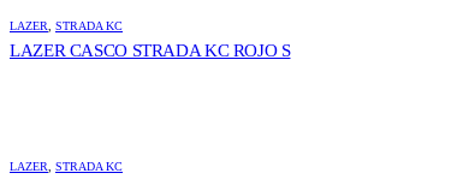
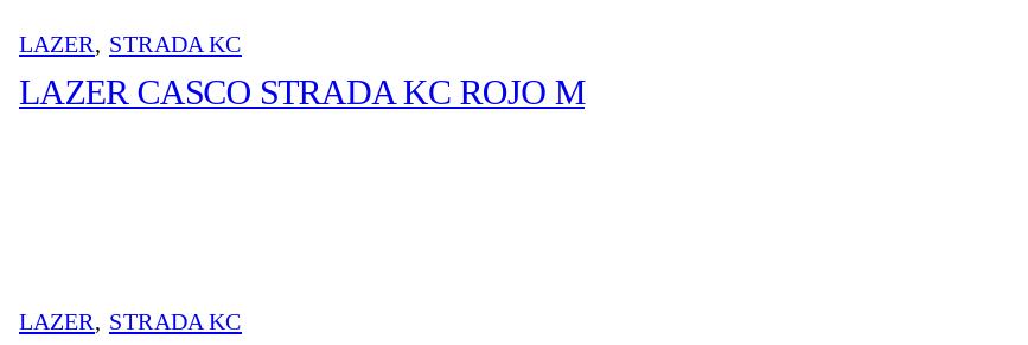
[10,41,290,60] LAZER CASCO STRADA KC ROJO S -> [19,73,585,111] LAZER CASCO STRADA KC ROJO M

